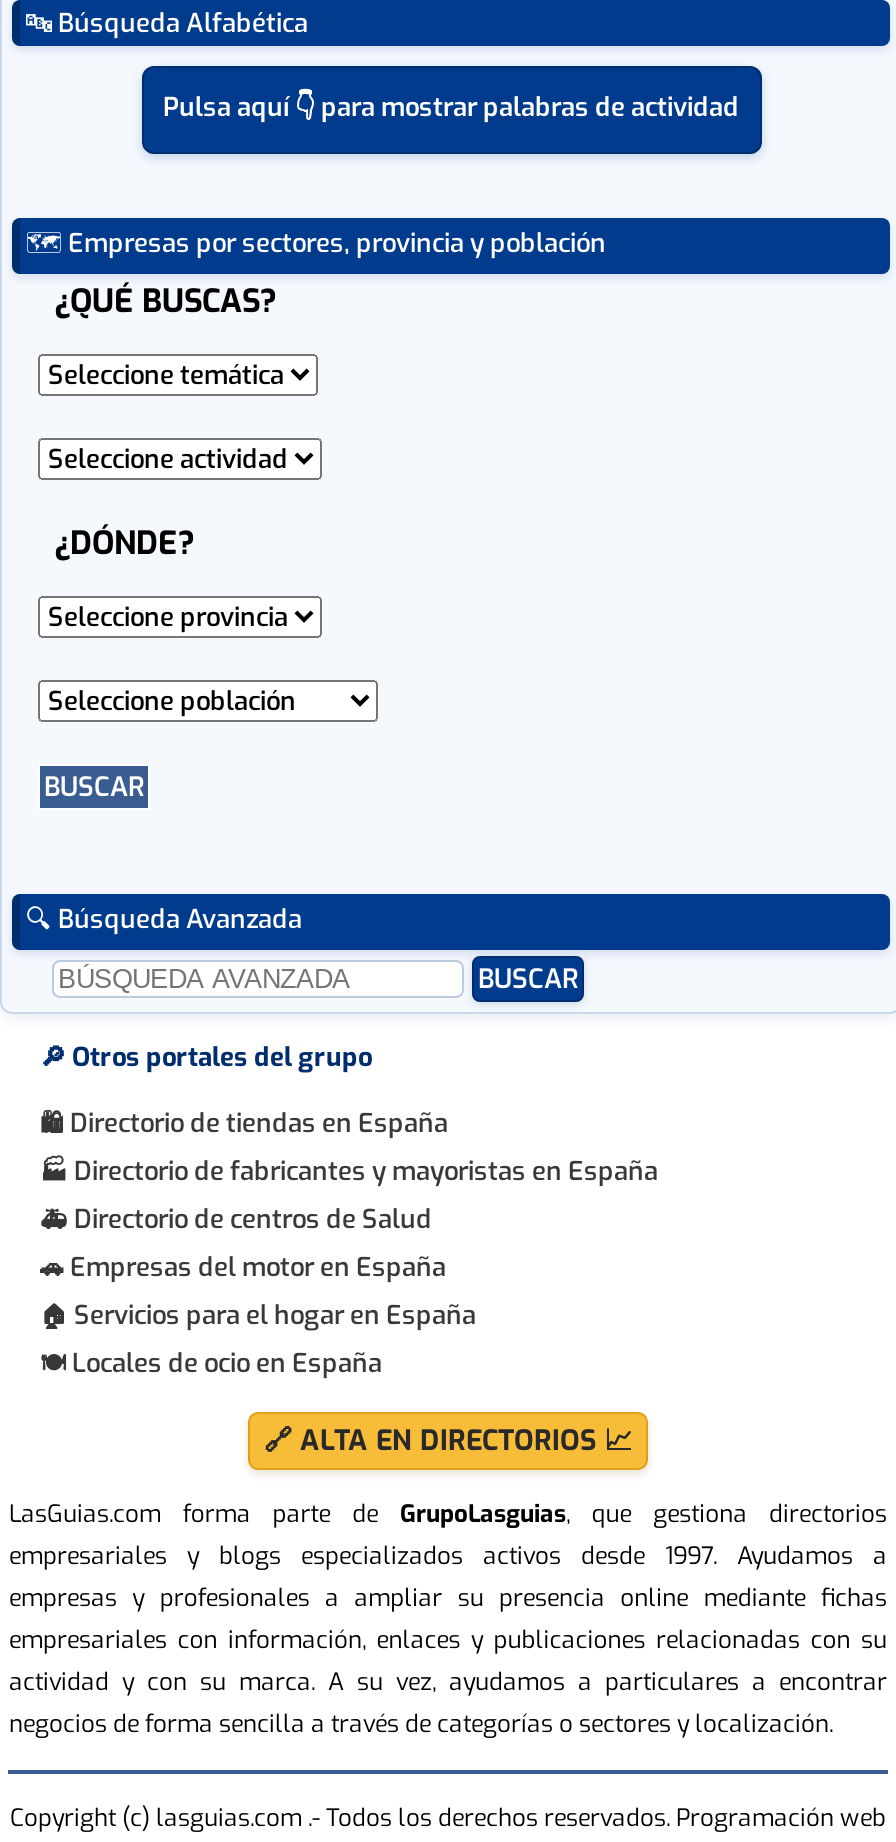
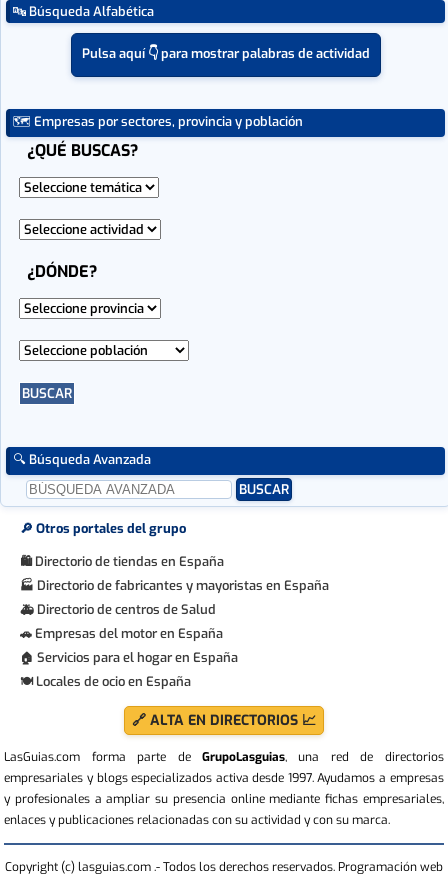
[9,1499,887,1741] LasGuias.com forma parte de GrupoLasguias, que gestiona directorios | empresariales y blogs especializados activos desde 1997. Ayudamos a | empresas y profesionales a ampliar su presencia online mediante fichas | empresariales con información, enlaces y publicaciones relacionadas con su | actividad y con su marca. A su vez, ayudamos a particulares a encontrar | negocios de forma sencilla a través de categorías o sectores y localización. -> [4,749,443,828] LasGuias.com forma parte de GrupoLasguias, una red de directorios | empresariales y blogs especializados activa desde 1997. Ayudamos a empresas | y profesionales a ampliar su presencia online mediante fichas empresariales, | enlaces y publicaciones relacionadas con su actividad y con su marca.

